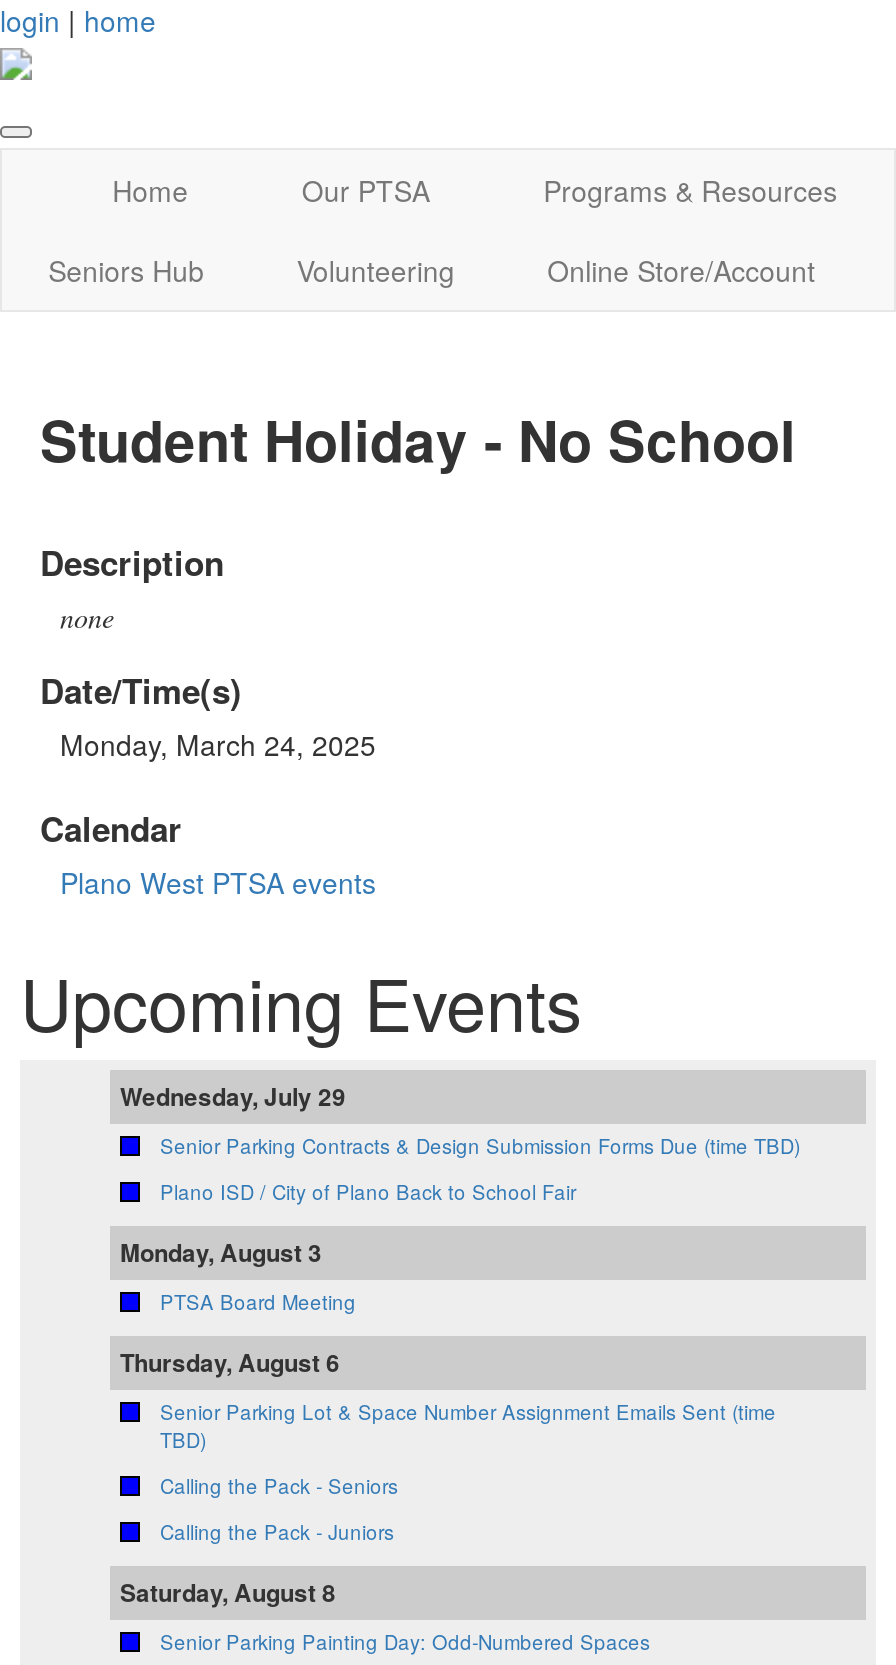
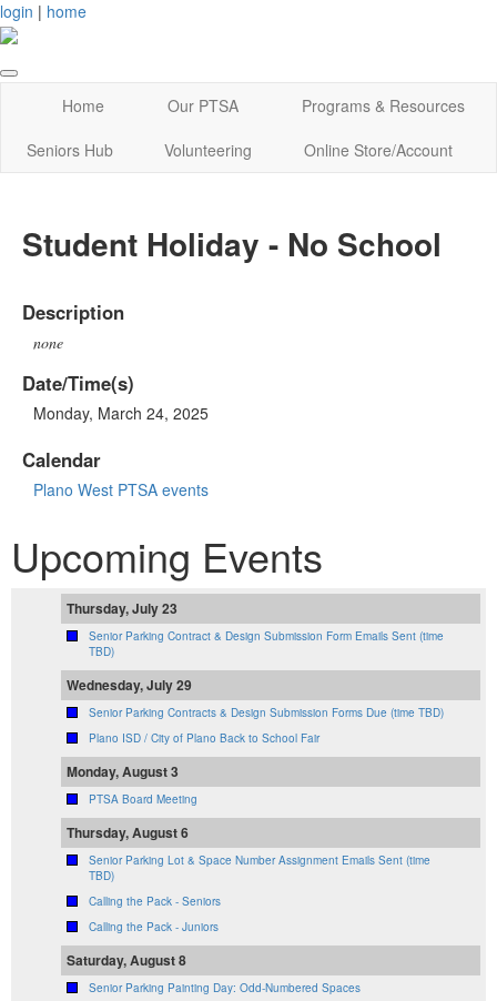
none -> [67,598,444,659] Thursday, July 23 | Senior Parking Contract & Design Submission Form Emails Sent (time | TBD)

